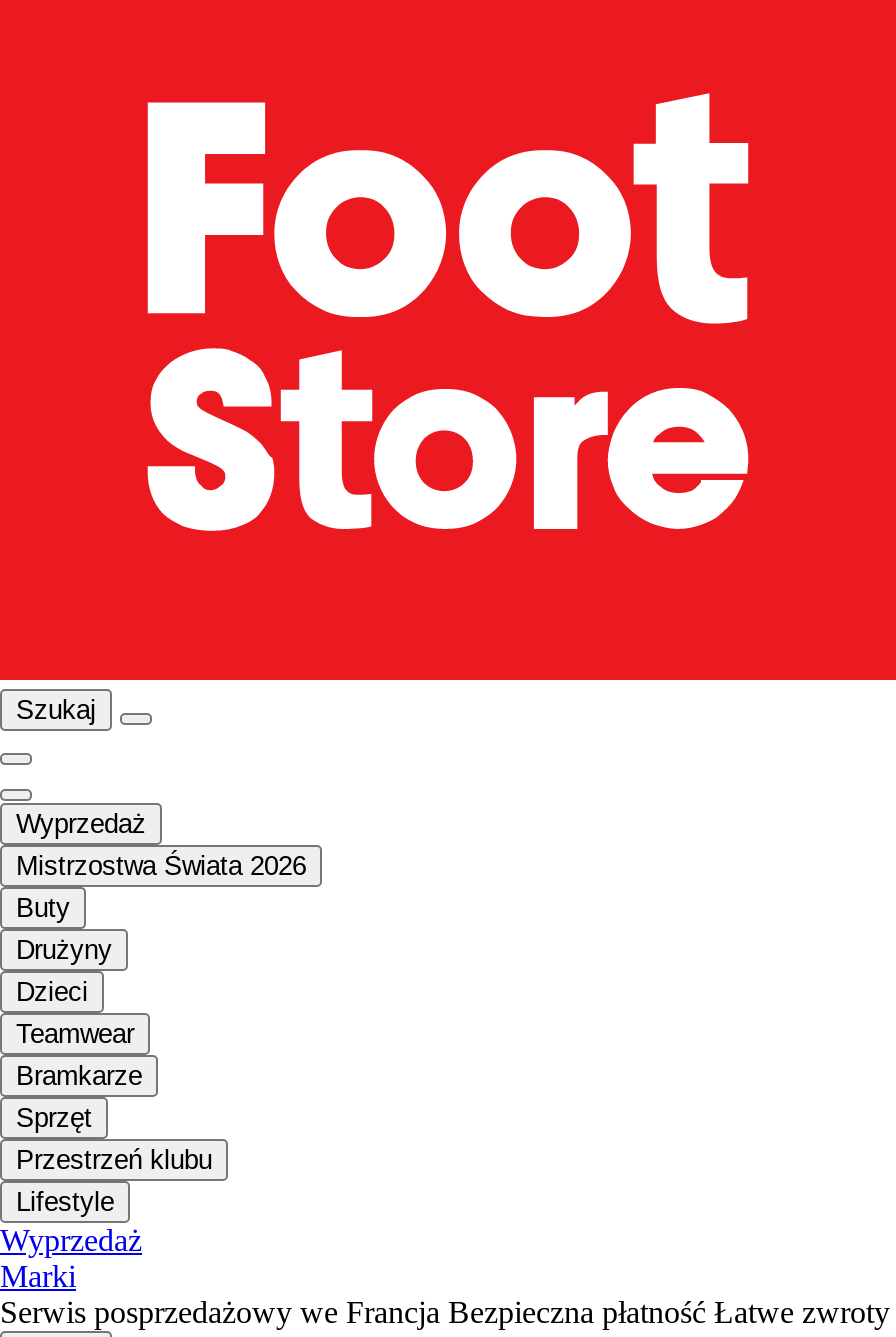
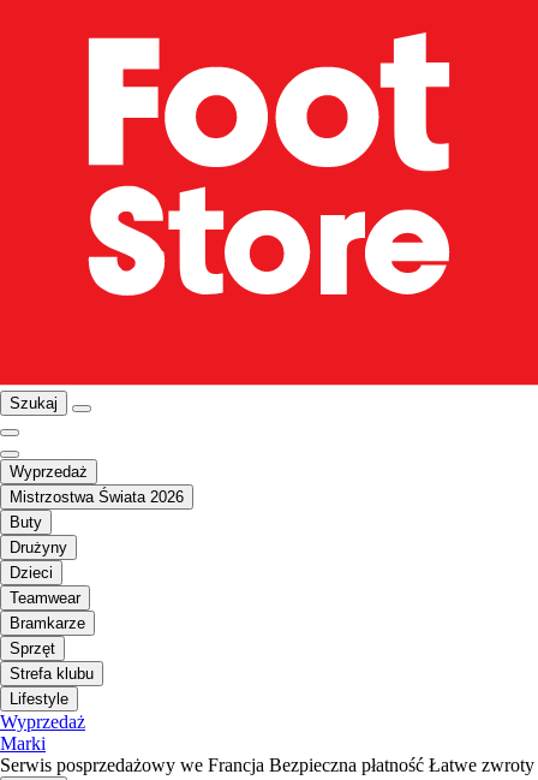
[16,1146,212,1176] Przestrzeń klubu -> [10,665,94,683] Strefa klubu

